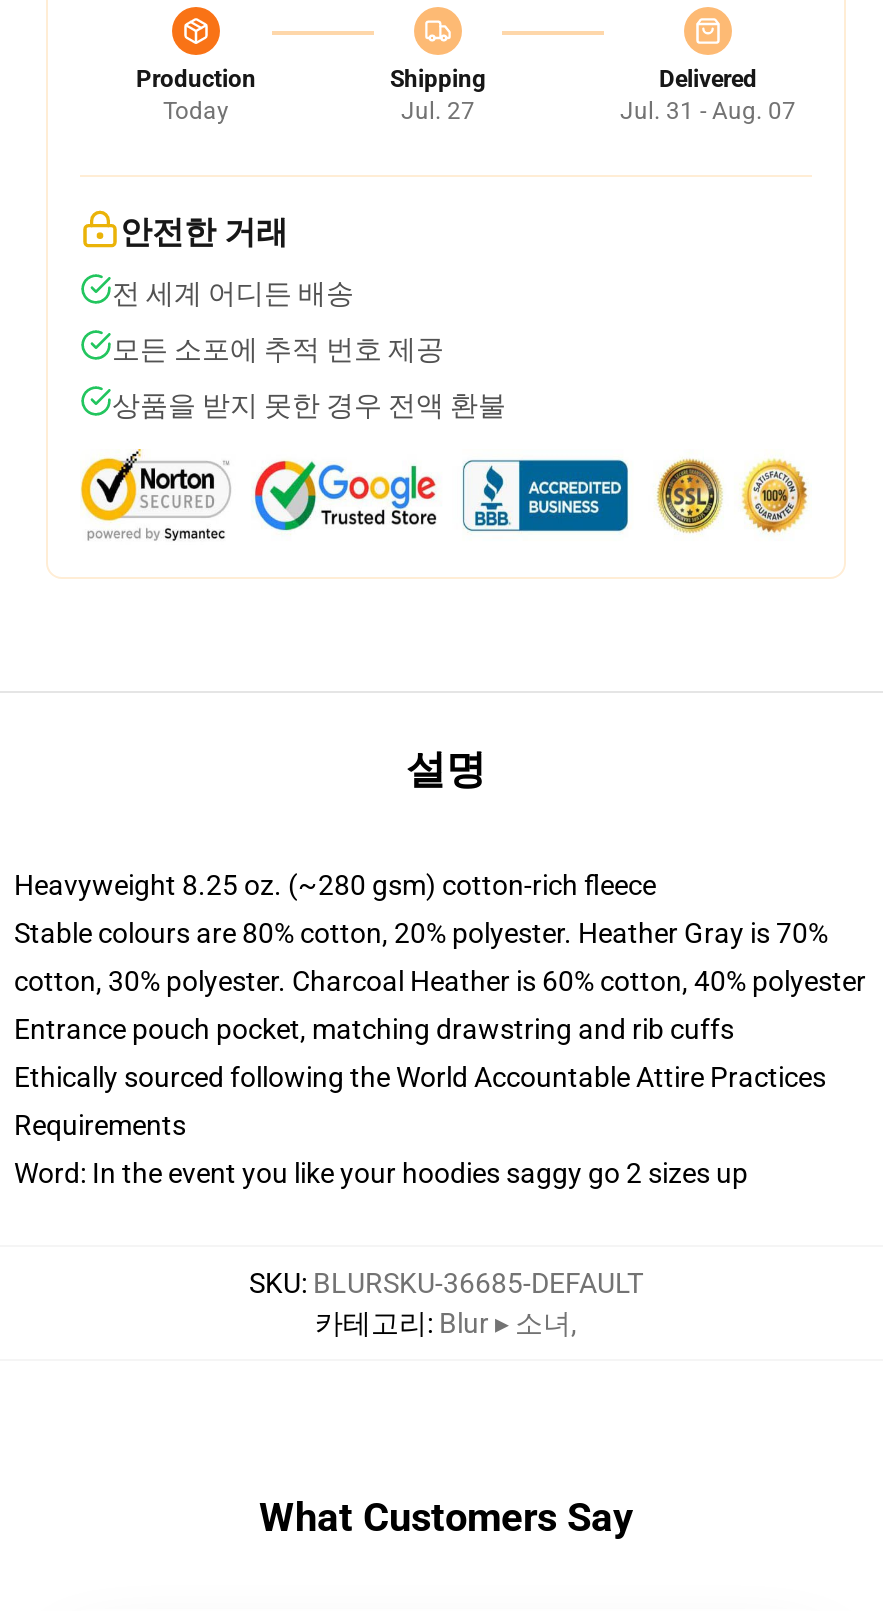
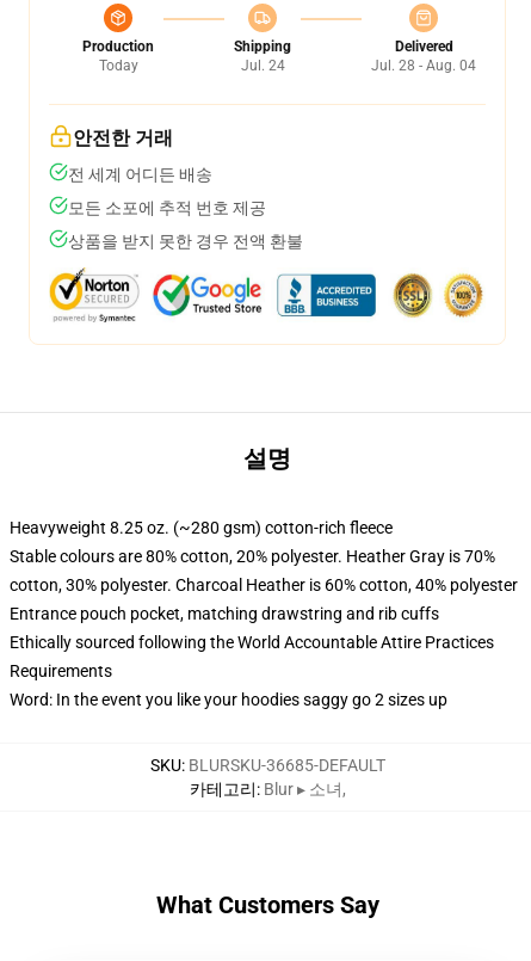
[401,97,475,125] Jul. 27 -> [240,57,285,74] Jul. 24
[620,97,796,125] Jul. 31 - Aug. 07 -> [371,57,476,74] Jul. 28 - Aug. 04

